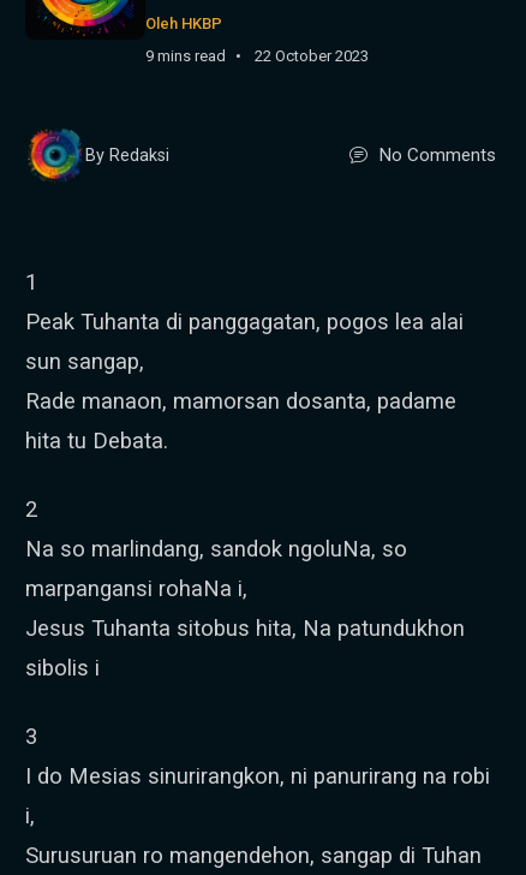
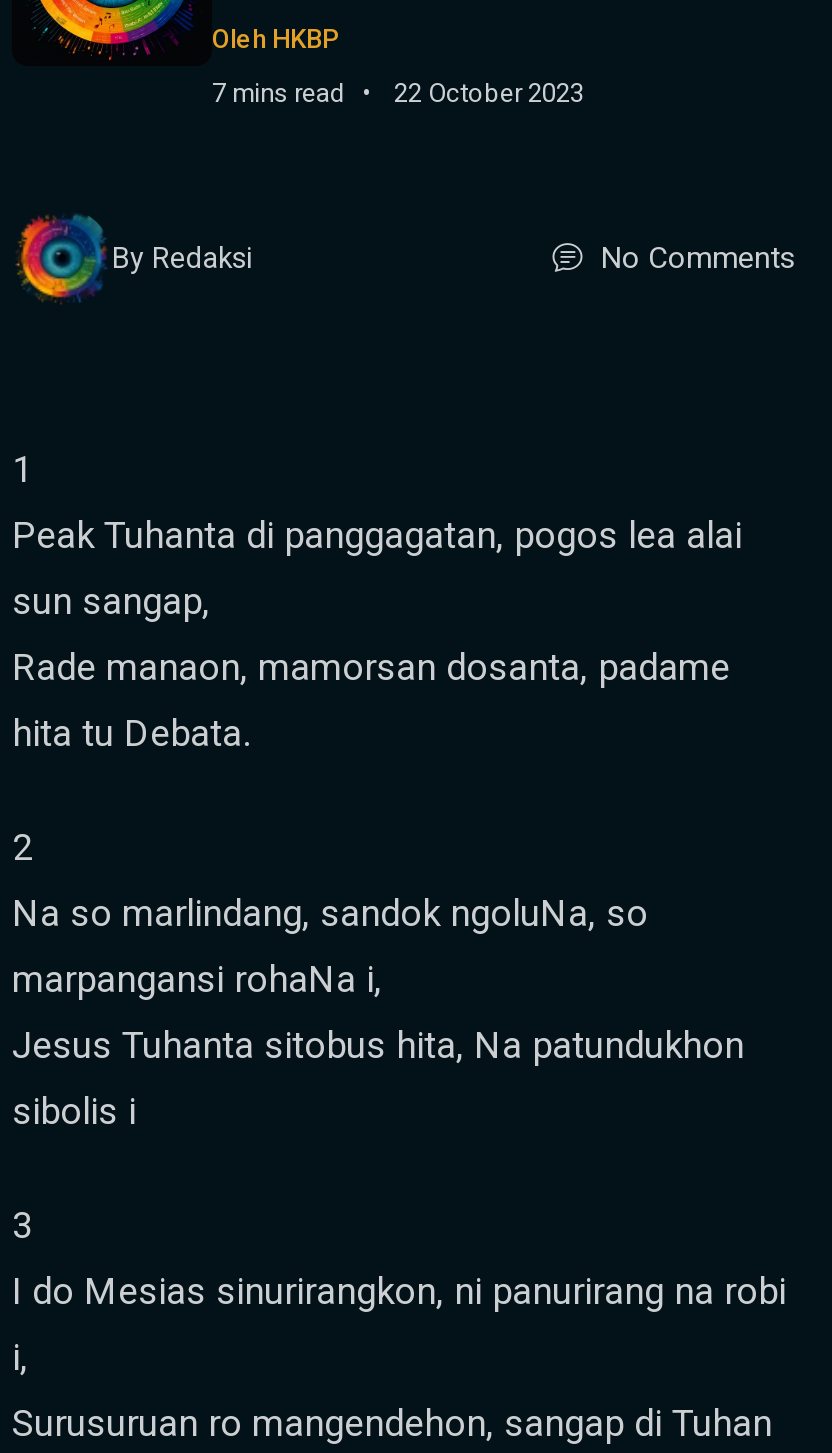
[145,47,369,65] 9 mins read 22 October 2023 -> [212,78,584,108] 7 mins read 22 October 2023

